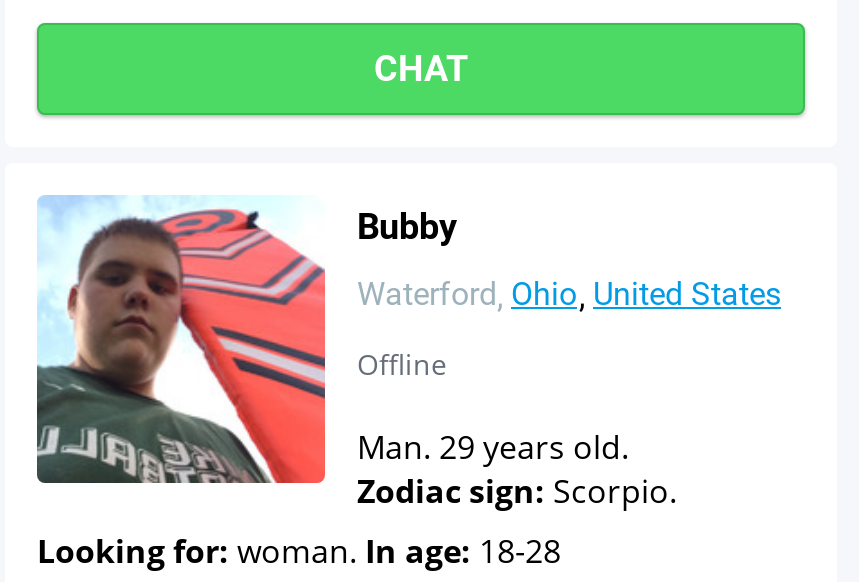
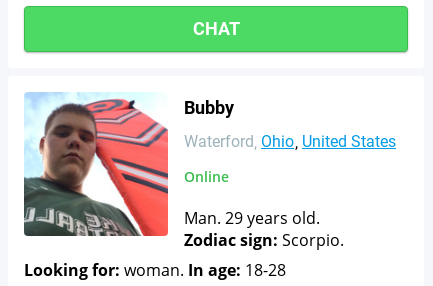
[357,345,447,383] Offline -> [184,167,229,186] Online

